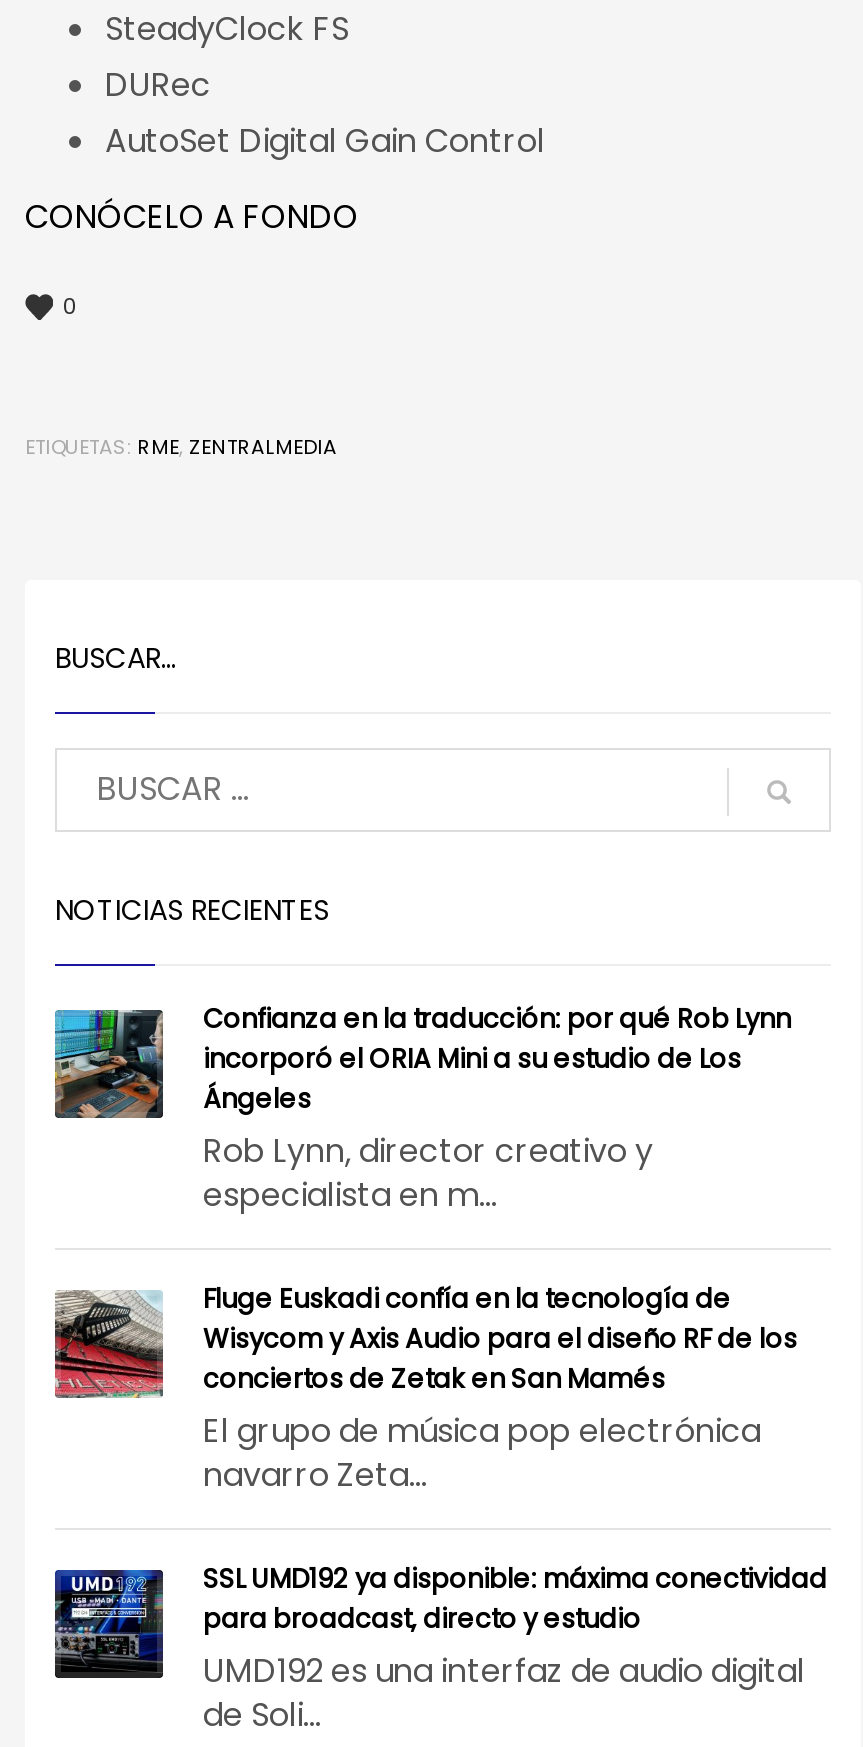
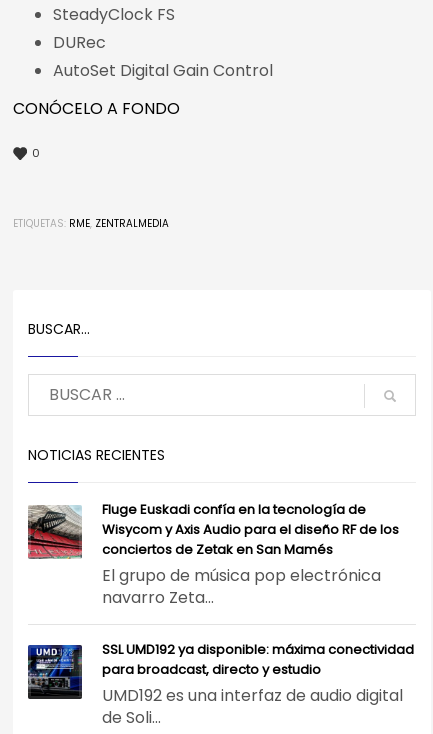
[53,1000,791,1218] [image] | Confianza en la traducción: por qué Rob Lynn | incorporó el ORIA Mini a su estudio de Los | Ángeles | Rob Lynn, director creativo y | especialista en m... -> none

